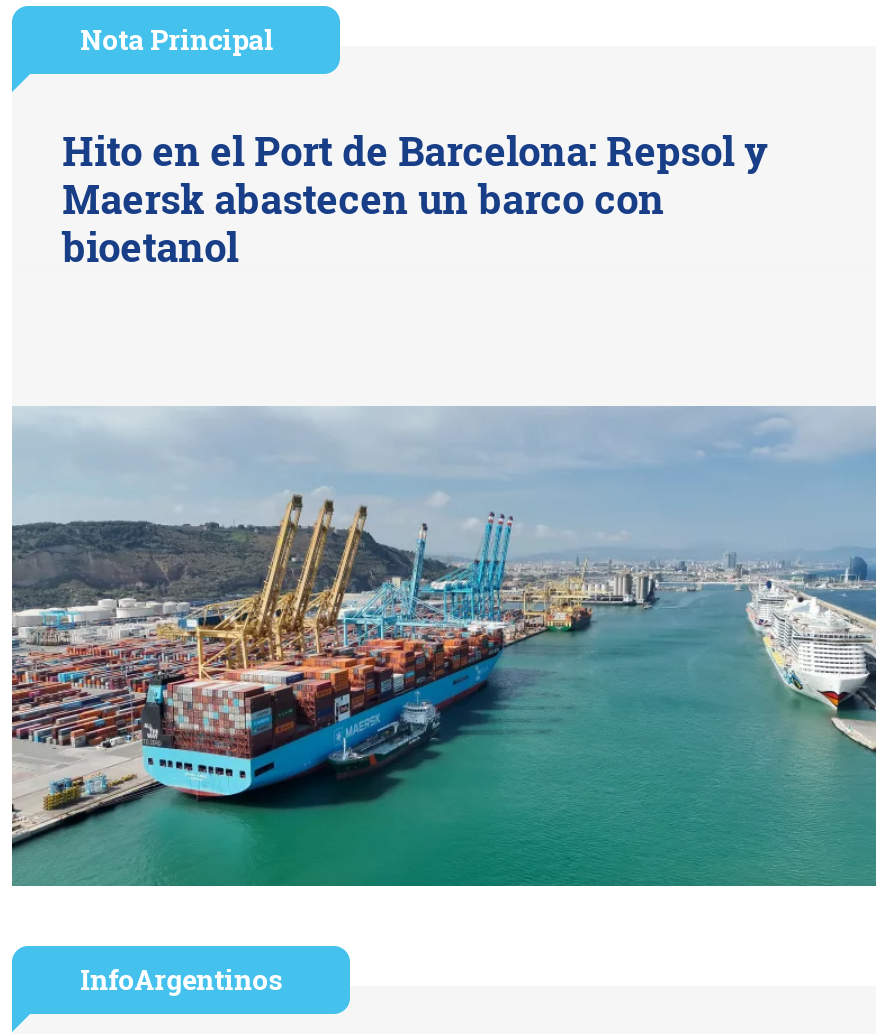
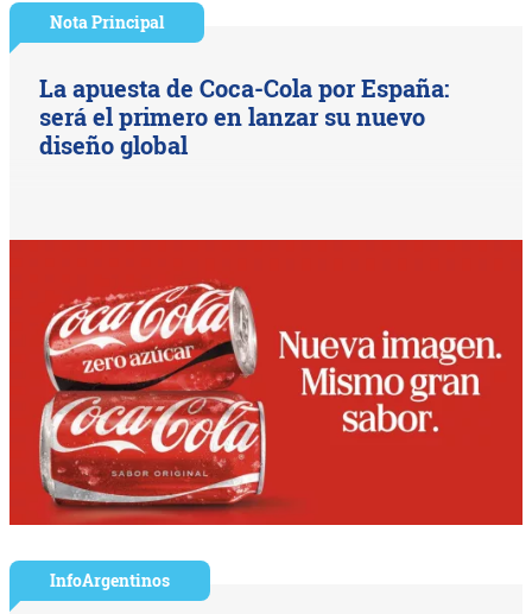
[62,124,768,272] Hito en el Port de Barcelona: Repsol y | Maersk abastecen un barco con | bioetanol -> [39,72,449,160] La apuesta de Coca-Cola por España: | será el primero en lanzar su nuevo | diseño global
[10,406,878,888] [image] -> [8,239,524,526] [image]

